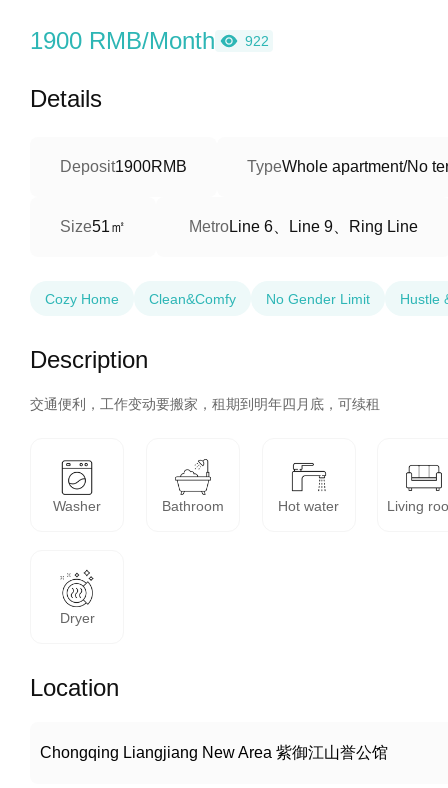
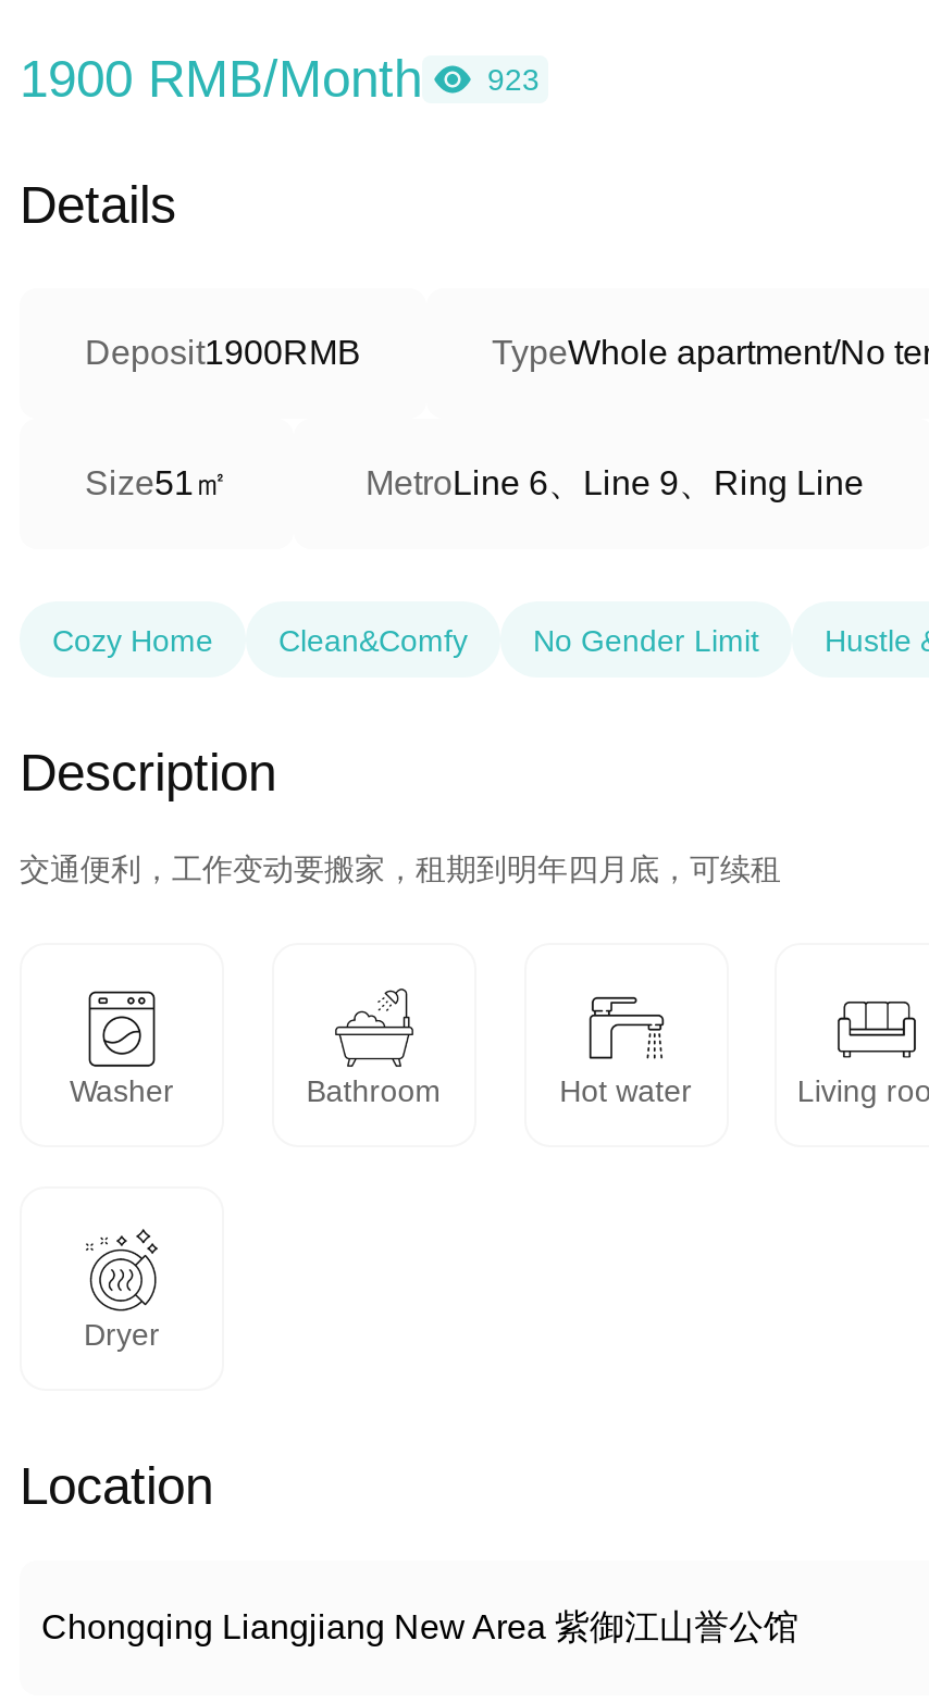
[30,27,269,54] 1900 RMB/Month 922 -> [20,49,540,108] 1900 RMB/Month 923

